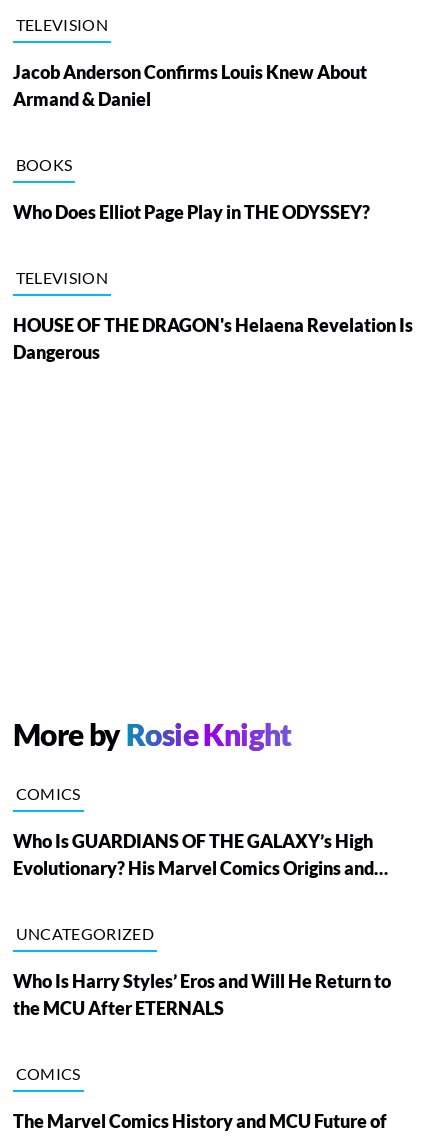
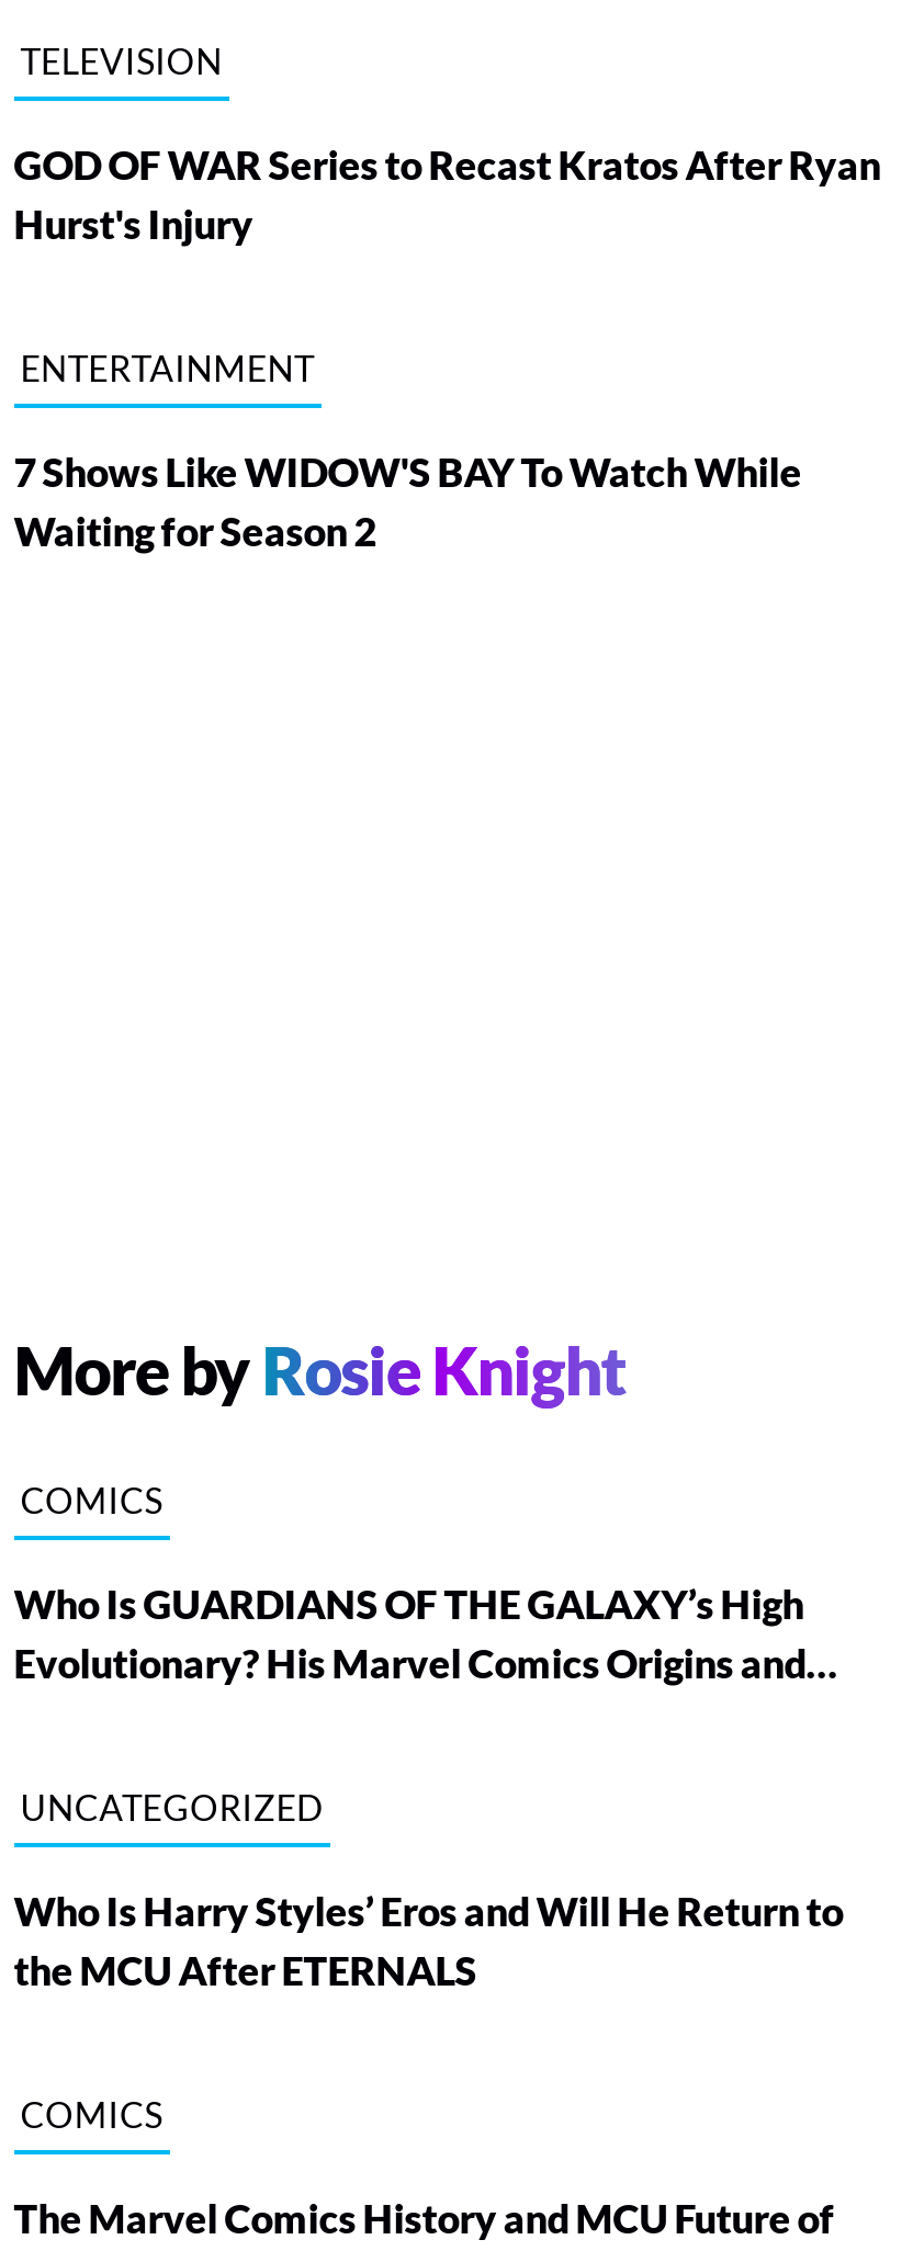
[13,61,413,363] Jacob Anderson Confirms Louis Knew About | Armand & Daniel | BOOKS | Who Does Elliot Page Play in THE ODYSSEY? | TELEVISION | HOUSE OF THE DRAGON's Helaena Revelation Is | Dangerous -> [14,141,881,556] GOD OF WAR Series to Recast Kratos After Ryan | Hurst's Injury | ENTERTAINMENT | 7 Shows Like WIDOW'S BAY To Watch While | Waiting for Season 2

